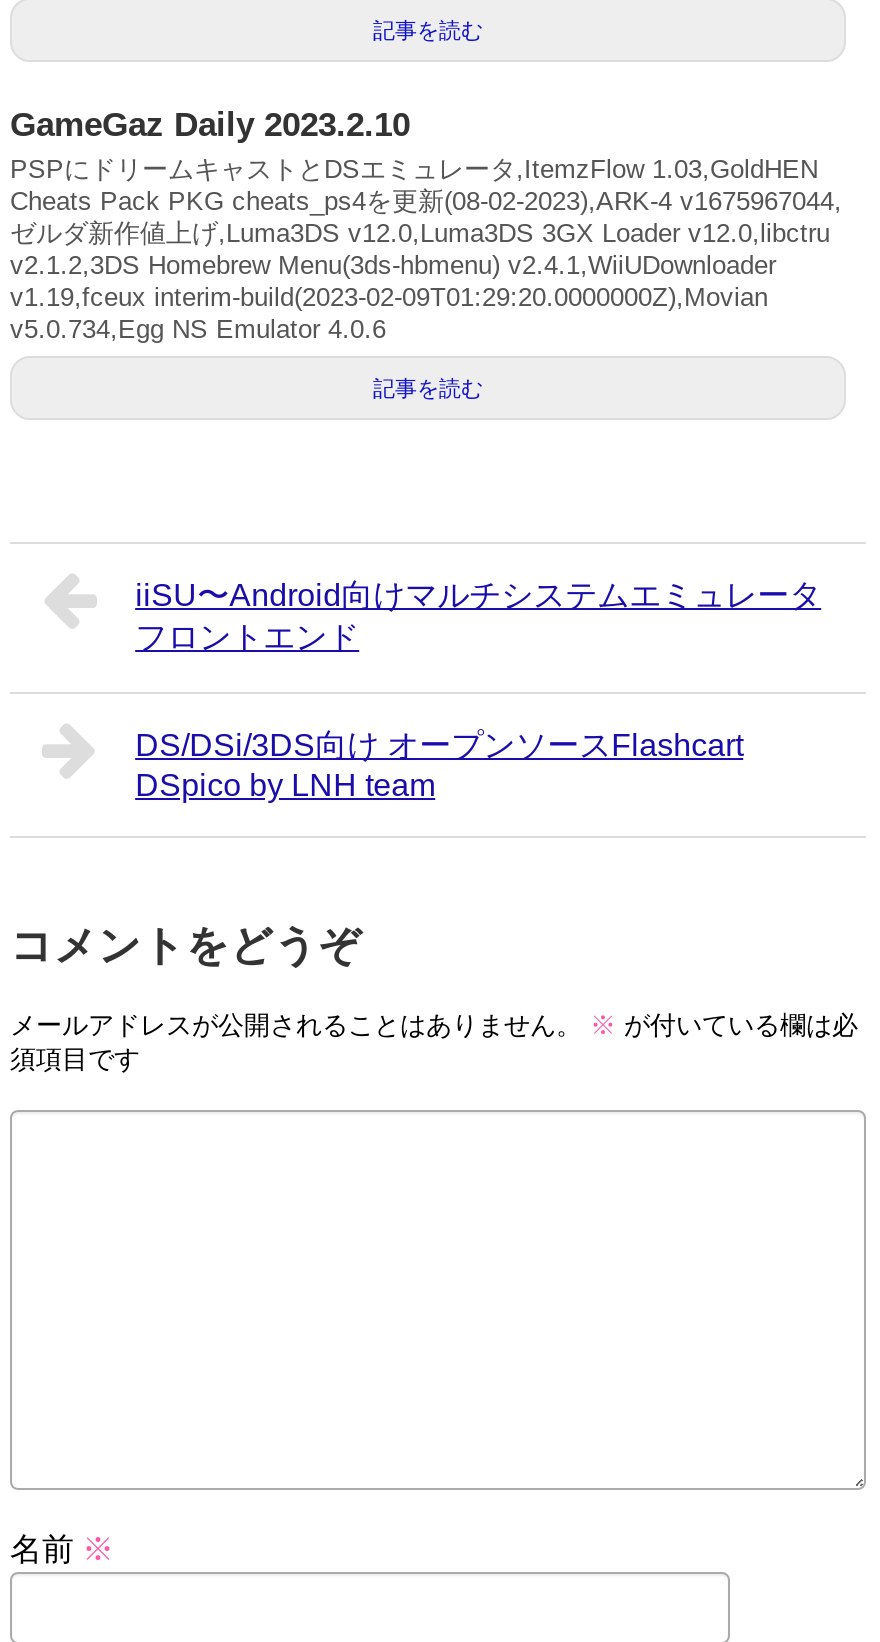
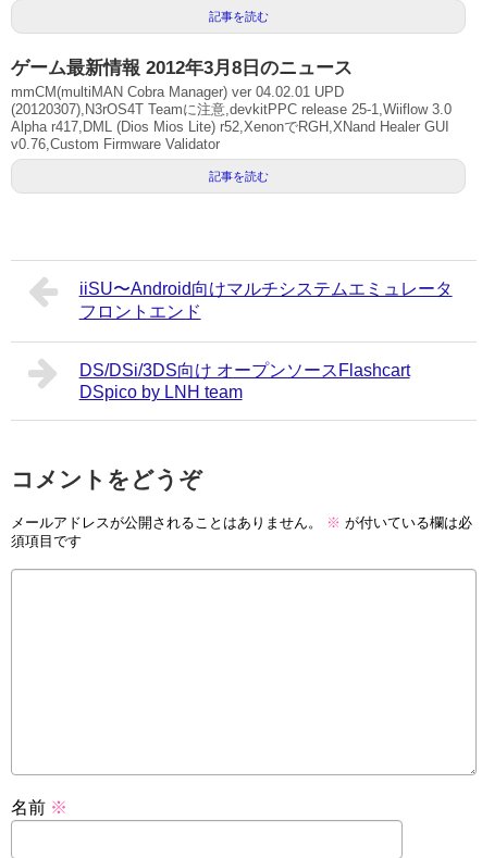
[10,106,842,344] GameGaz Daily 2023.2.10 | PSPにドリームキャストとDSエミュレータ,ItemzFlow 1.03,GoldHEN | Cheats Pack PKG cheats_ps4を更新(08-02-2023),ARK-4 v1675967044, | ゼルダ新作値上げ,Luma3DS v12.0,Luma3DS 3GX Loader v12.0,libctru | v2.1.2,3DS Homebrew Menu(3ds-hbmenu) v2.4.1,WiiUDownloader | v1.19,fceux interim-build(2023-02-09T01:29:20.0000000Z),Movian | v5.0.734,Egg NS Emulator 4.0.6 -> [11,58,452,152] ゲーム最新情報 2012年3月8日のニュース | mmCM(multiMAN Cobra Manager) ver 04.02.01 UPD | (20120307),N3rOS4T Teamに注意,devkitPPC release 25-1,Wiiflow 3.0 | Alpha r417,DML (Dios Mios Lite) r52,XenonでRGH,XNand Healer GUI | v0.76,Custom Firmware Validator

